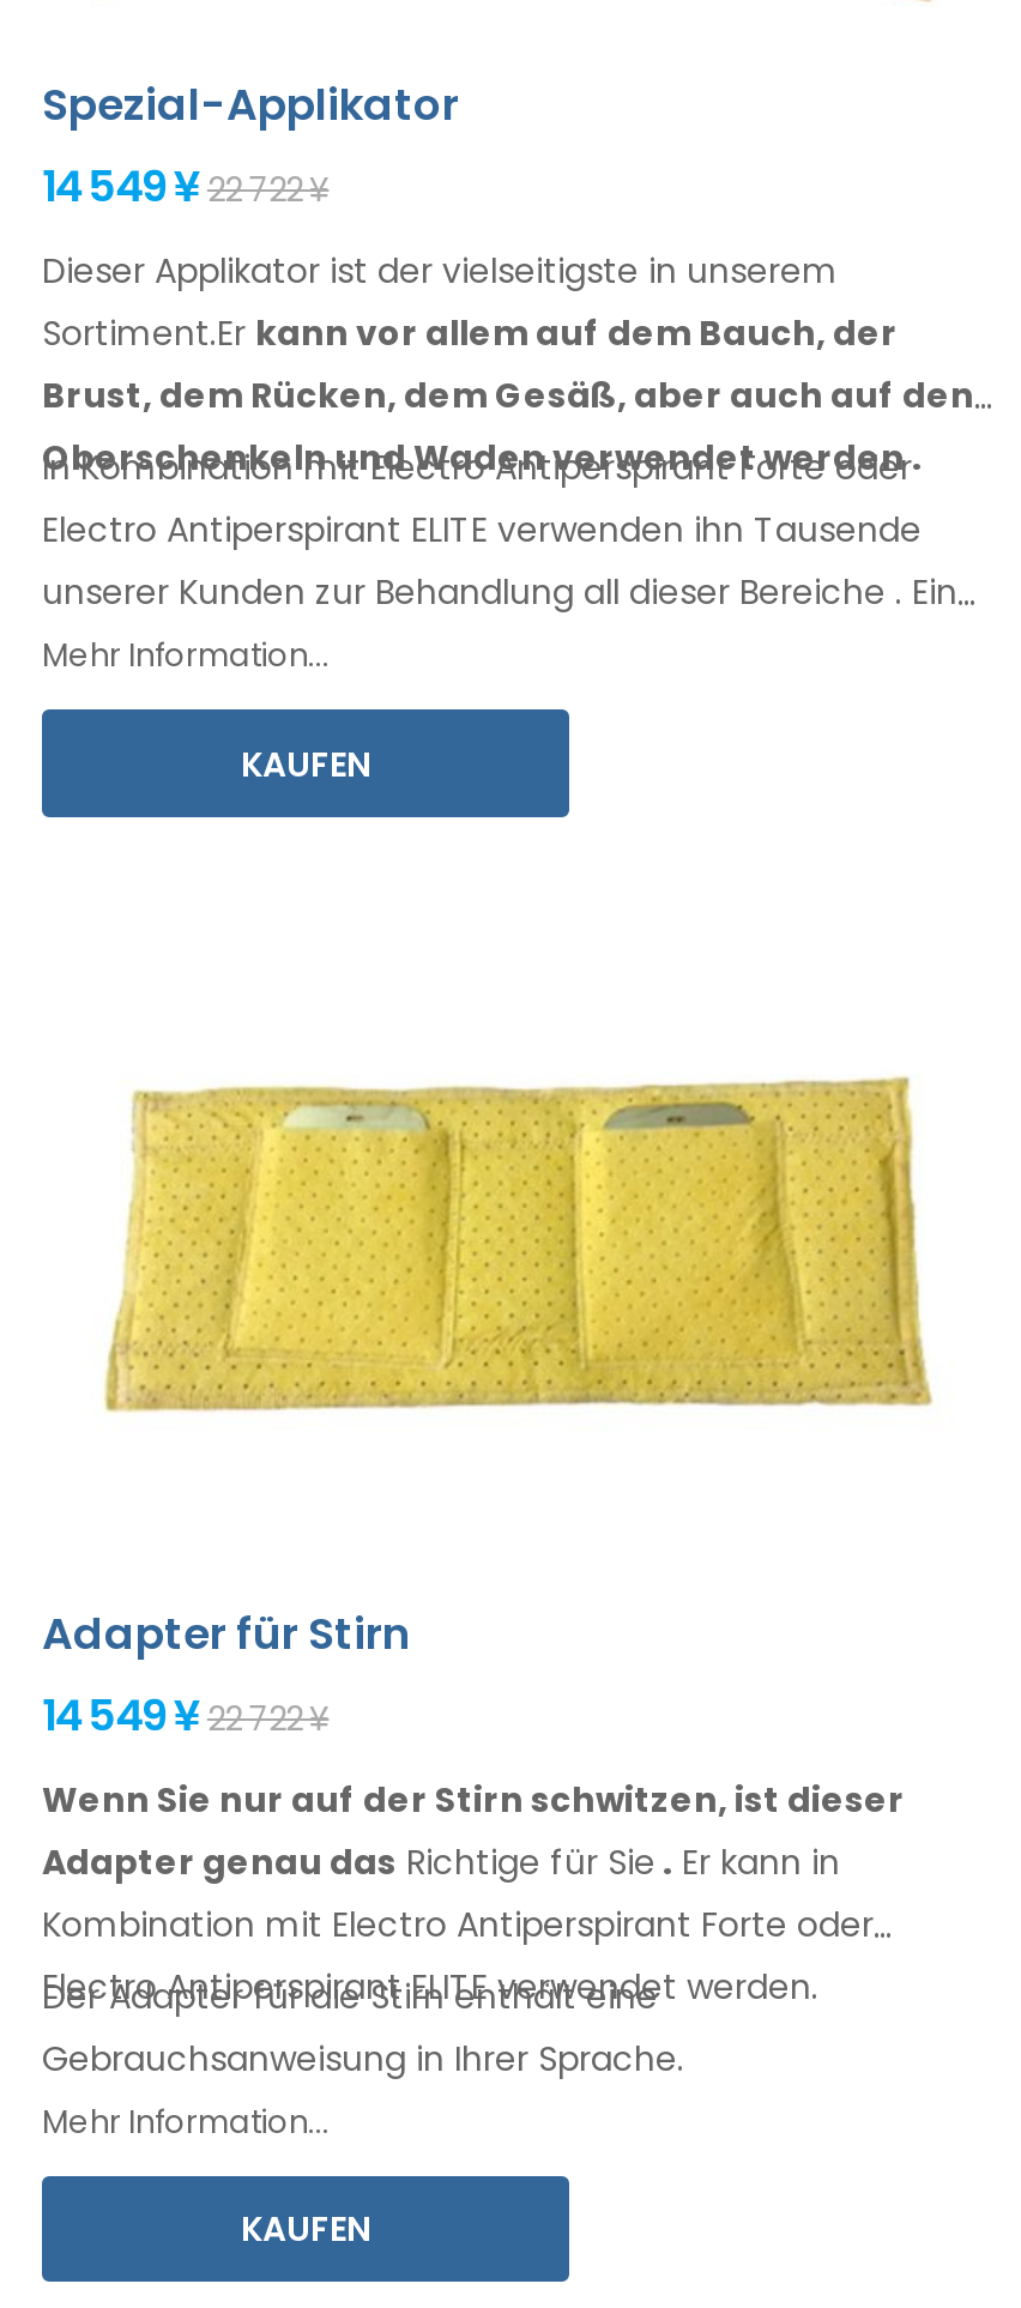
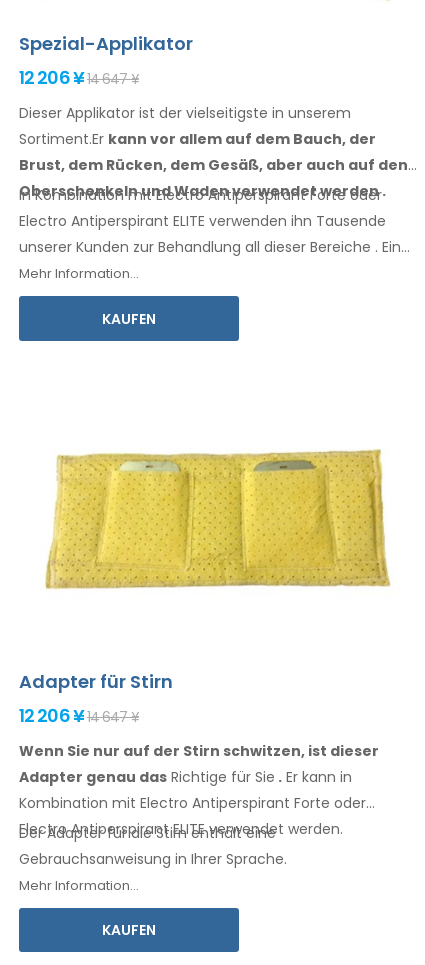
[42,157,329,217] 14 549 ¥ 22 722 ¥ -> [19,65,139,90] 12 206 ¥ 14 647 ¥
[42,1686,329,1745] 14 549 ¥ 22 722 ¥ -> [19,703,139,728] 12 206 ¥ 14 647 ¥

